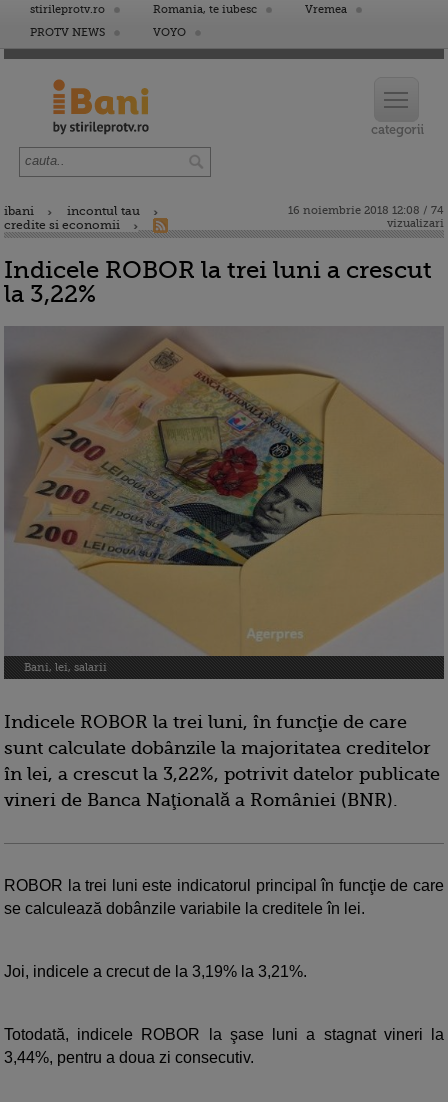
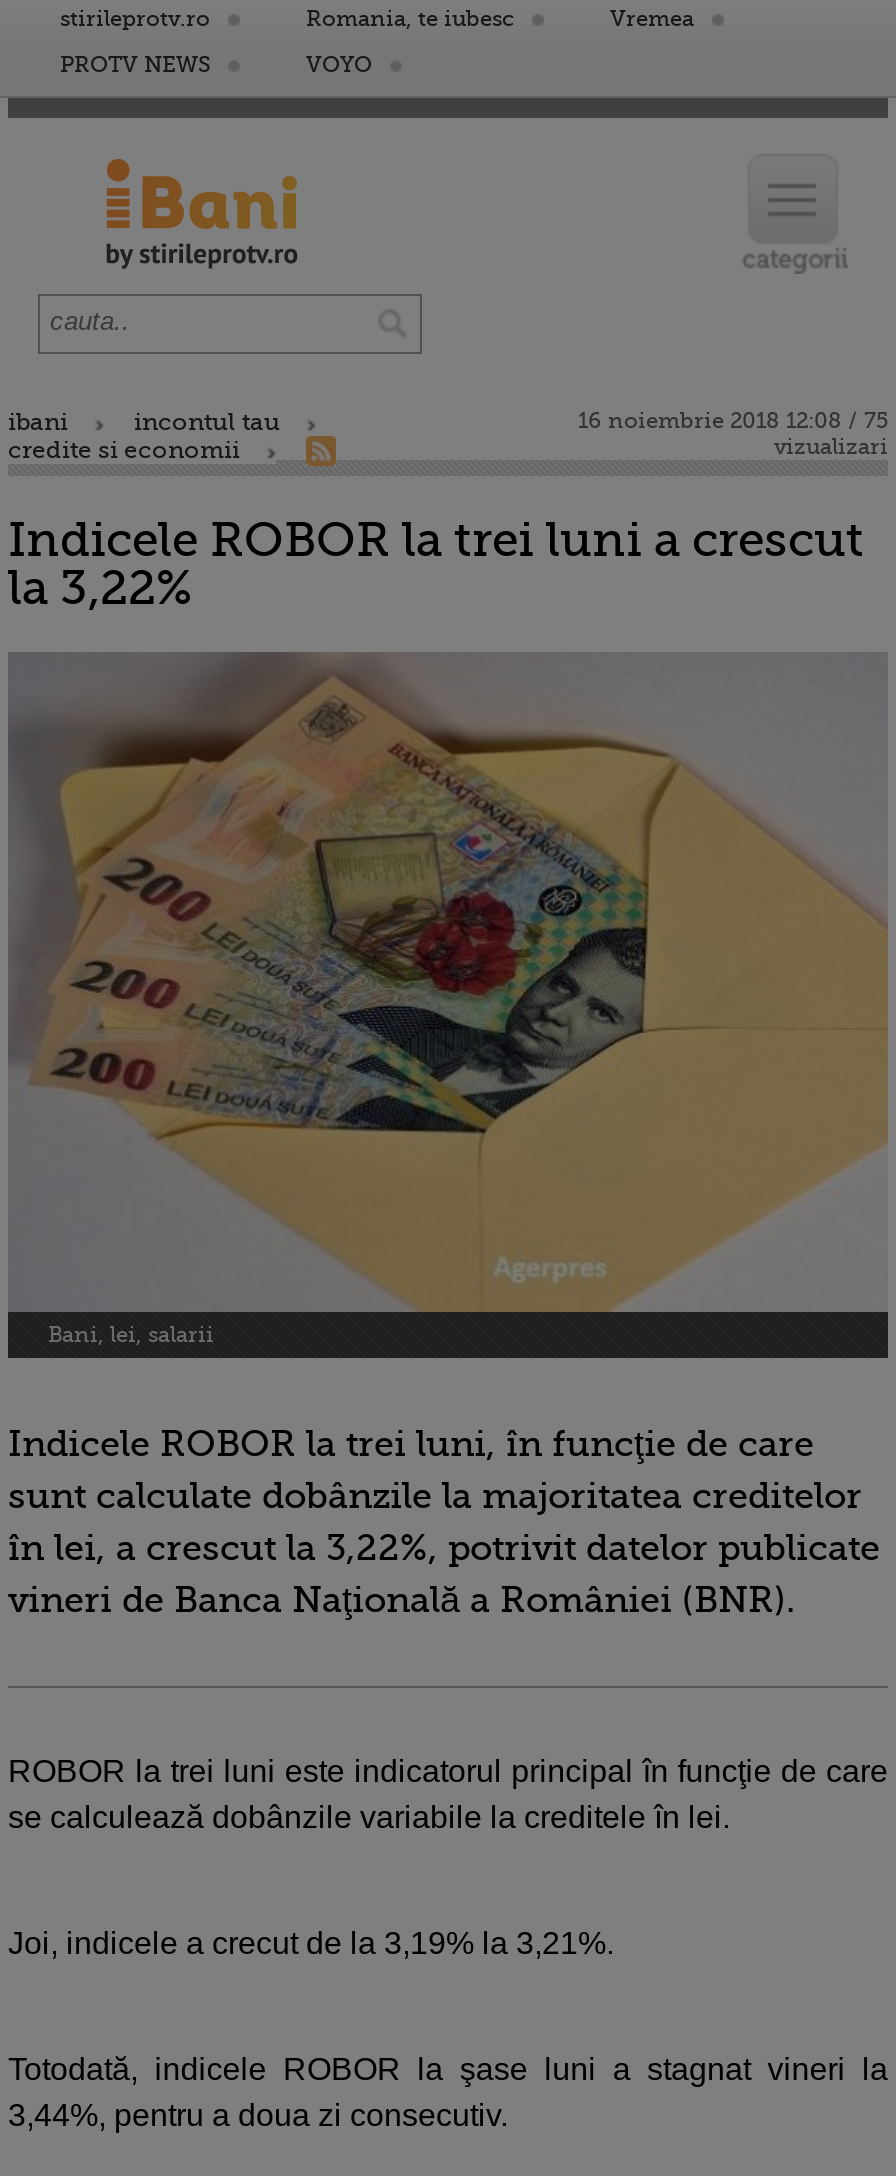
[288,204,444,217] 16 noiembrie 2018 12:08 / 74 -> [578,408,888,434] 16 noiembrie 2018 12:08 / 75

